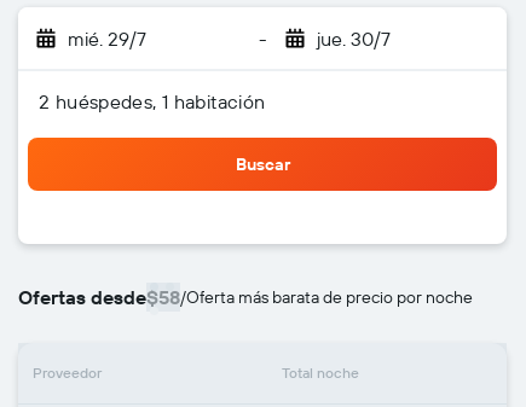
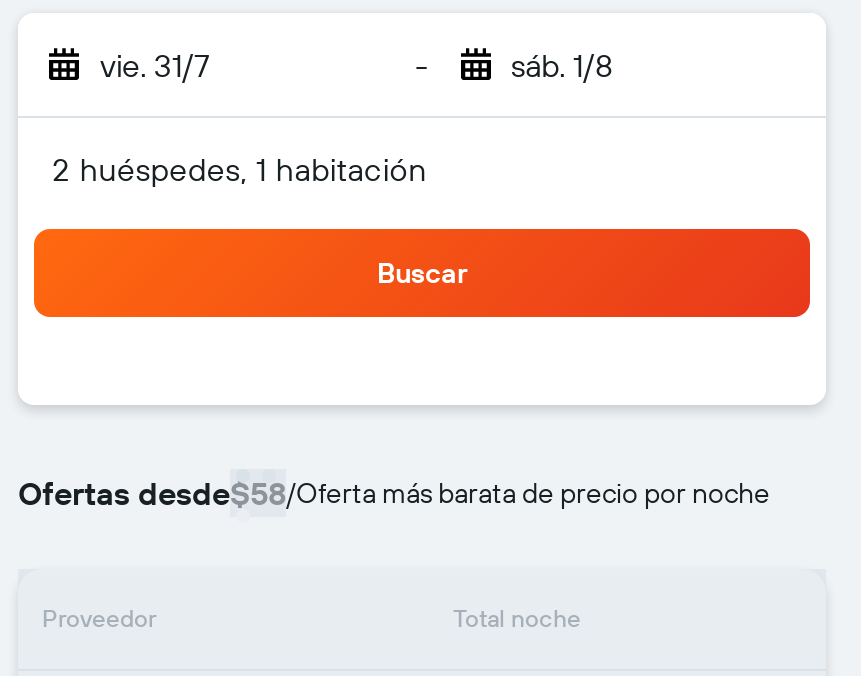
[68,27,146,51] mié. 29/7 -> [100,45,210,85] vie. 31/7
[316,27,390,51] jue. 30/7 -> [511,45,613,85] sáb. 1/8

